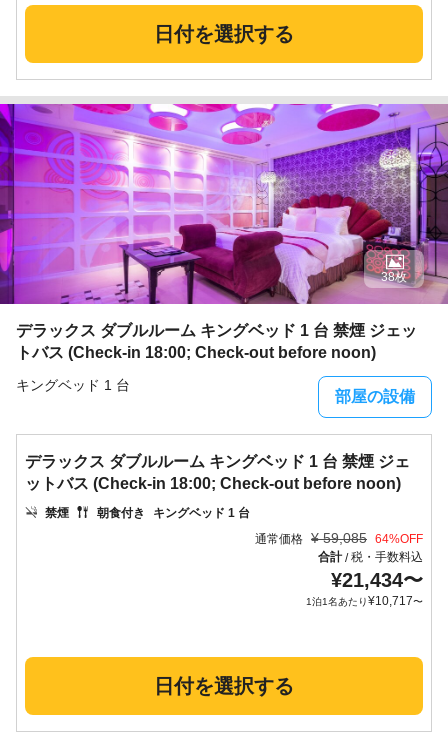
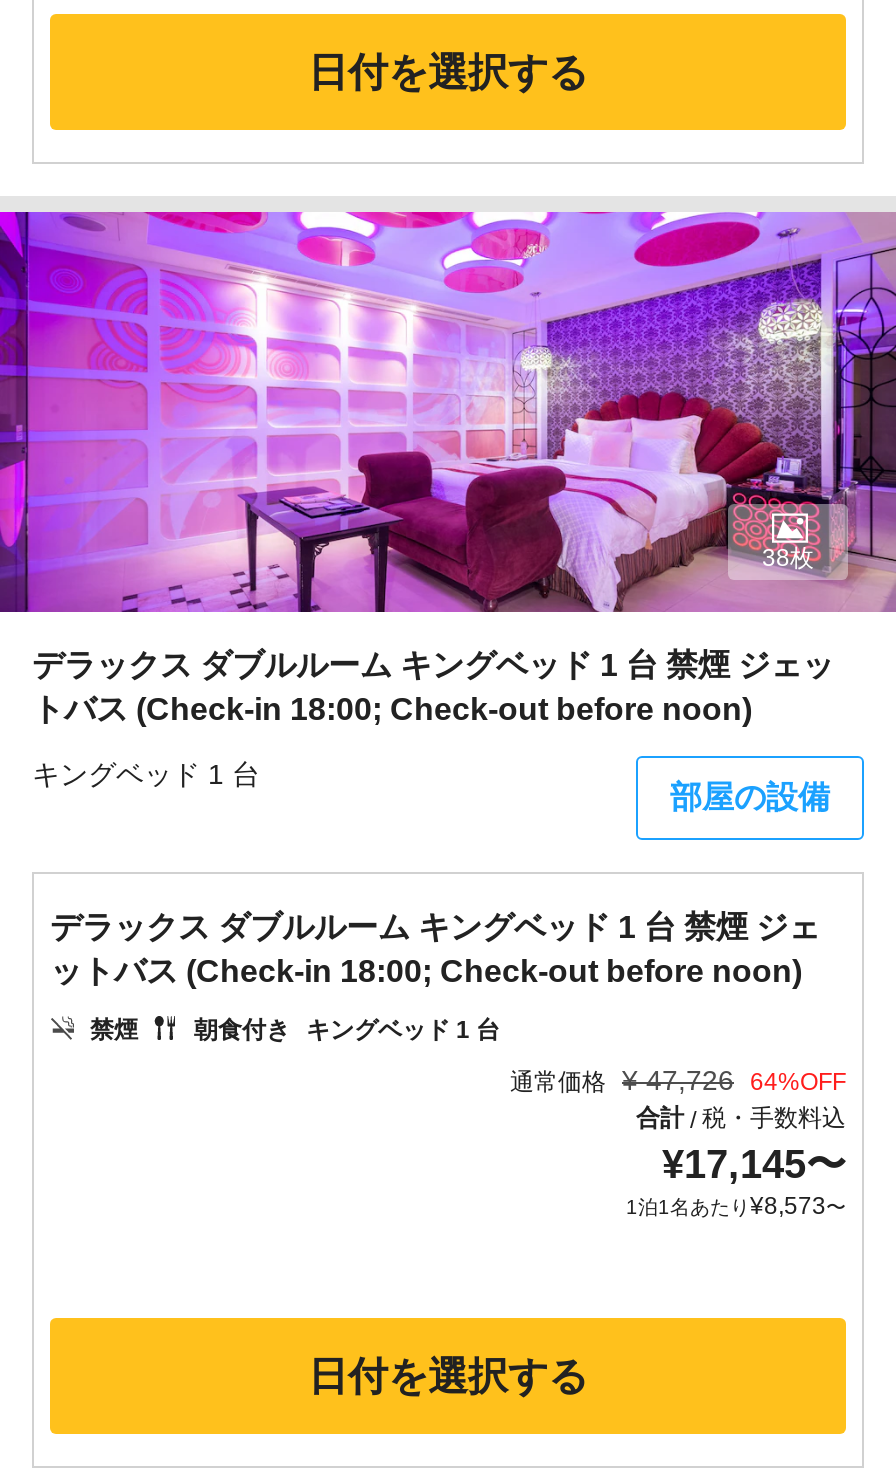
[255,530,423,546] 通常価格 ¥ 59,085 64%OFF -> [510,1064,846,1096] 通常価格 ¥ 47,726 64%OFF
[331,569,423,591] ¥21,434〜 -> [662,1142,846,1186] ¥17,145〜
[306,594,423,608] 1泊1名あたり¥10,717〜 -> [626,1192,846,1220] 1泊1名あたり¥8,573〜

